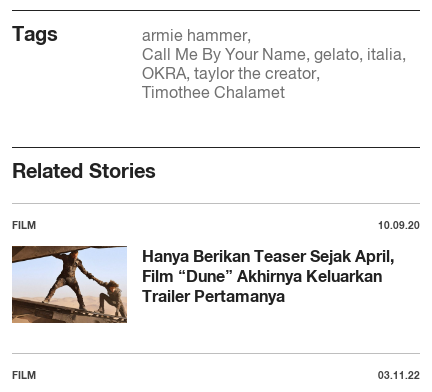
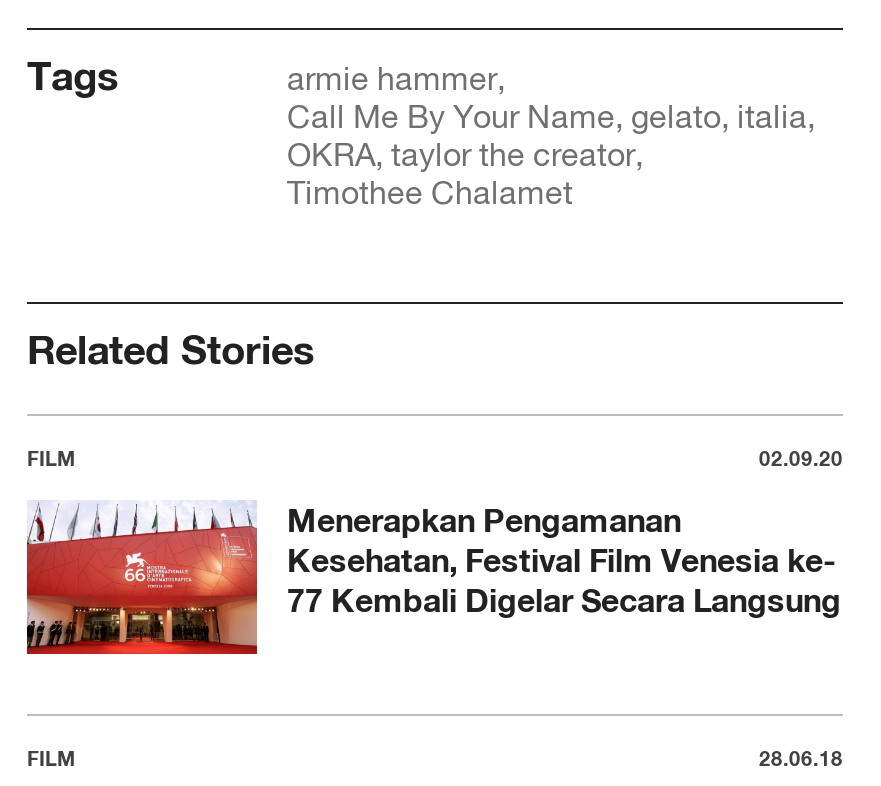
[378,219,420,231] 10.09.20 -> [759,446,843,470] 02.09.20
[11,245,394,324] [image] | Hanya Berikan Teaser Sejak April, | Film “Dune” Akhirnya Keluarkan | Trailer Pertamanya -> [25,500,841,656] [image] | Menerapkan Pengamanan | Kesehatan, Festival Film Venesia ke- | 77 Kembali Digelar Secara Langsung
[378,369,420,381] 03.11.22 -> [759,745,843,769] 28.06.18

